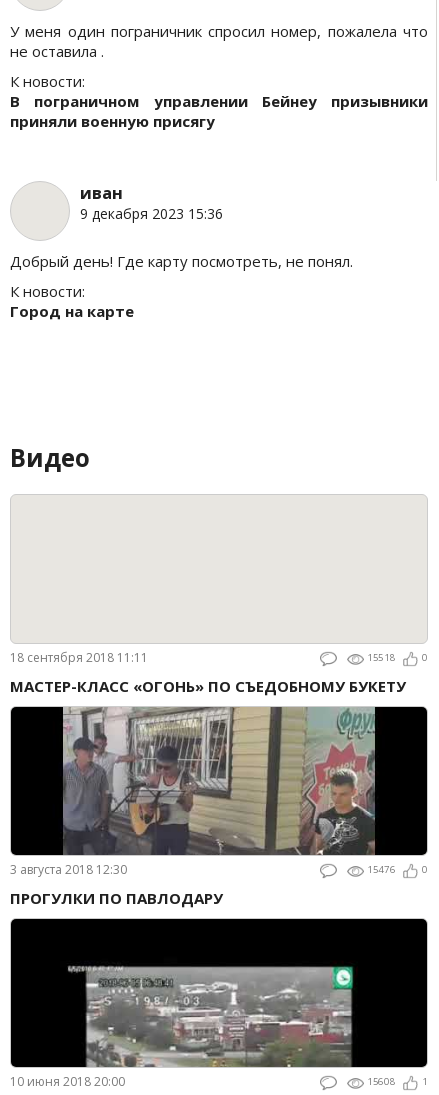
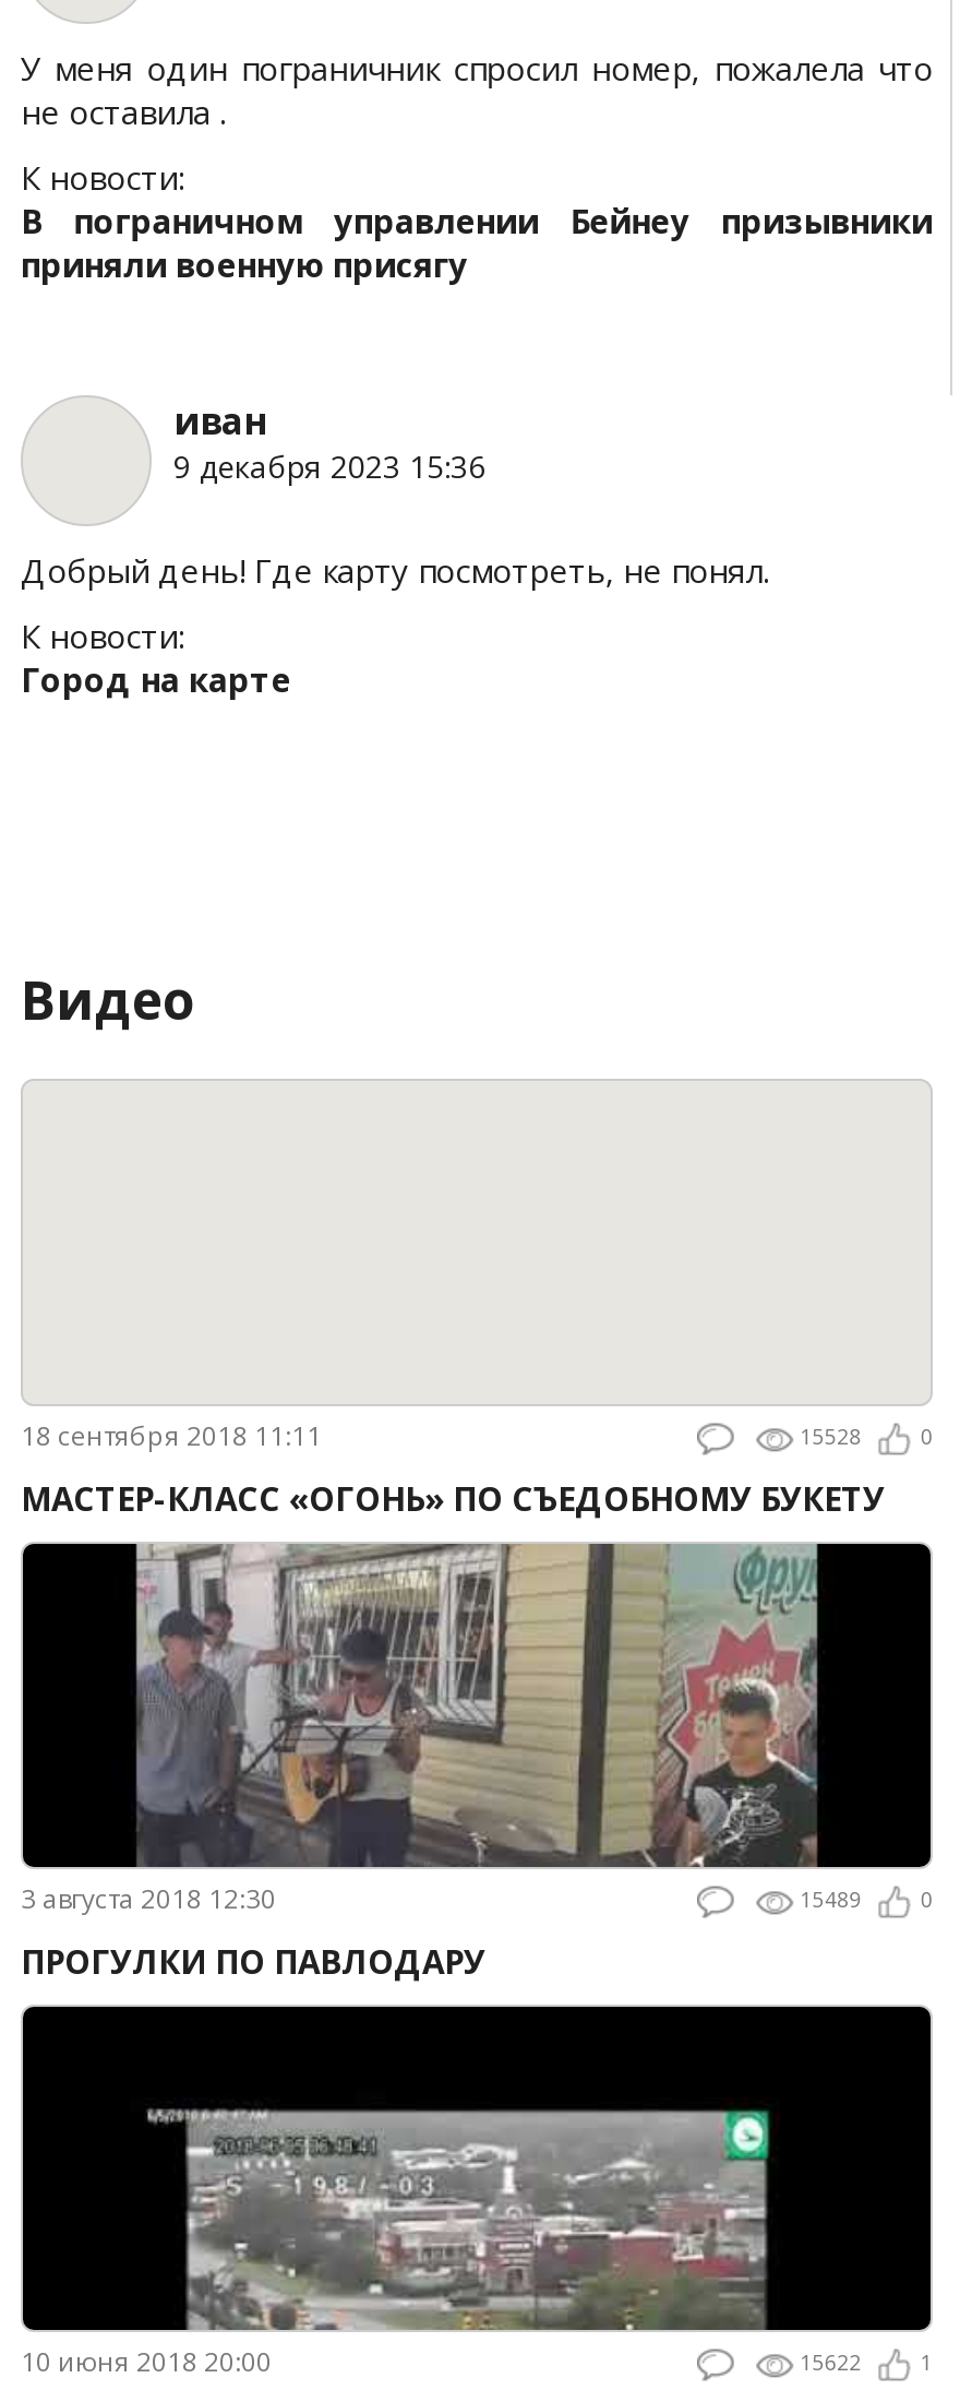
[367,651,428,665] 15518 0 -> [800,1422,933,1451] 15528 0
[367,863,428,877] 15476 0 -> [800,1884,933,1914] 15489 0
[367,1075,428,1089] 15608 1 -> [800,2347,933,2377] 15622 1

